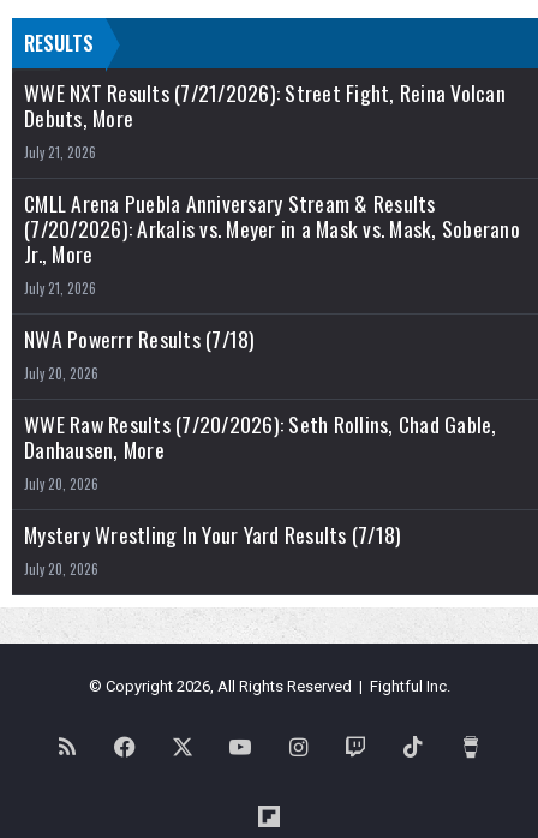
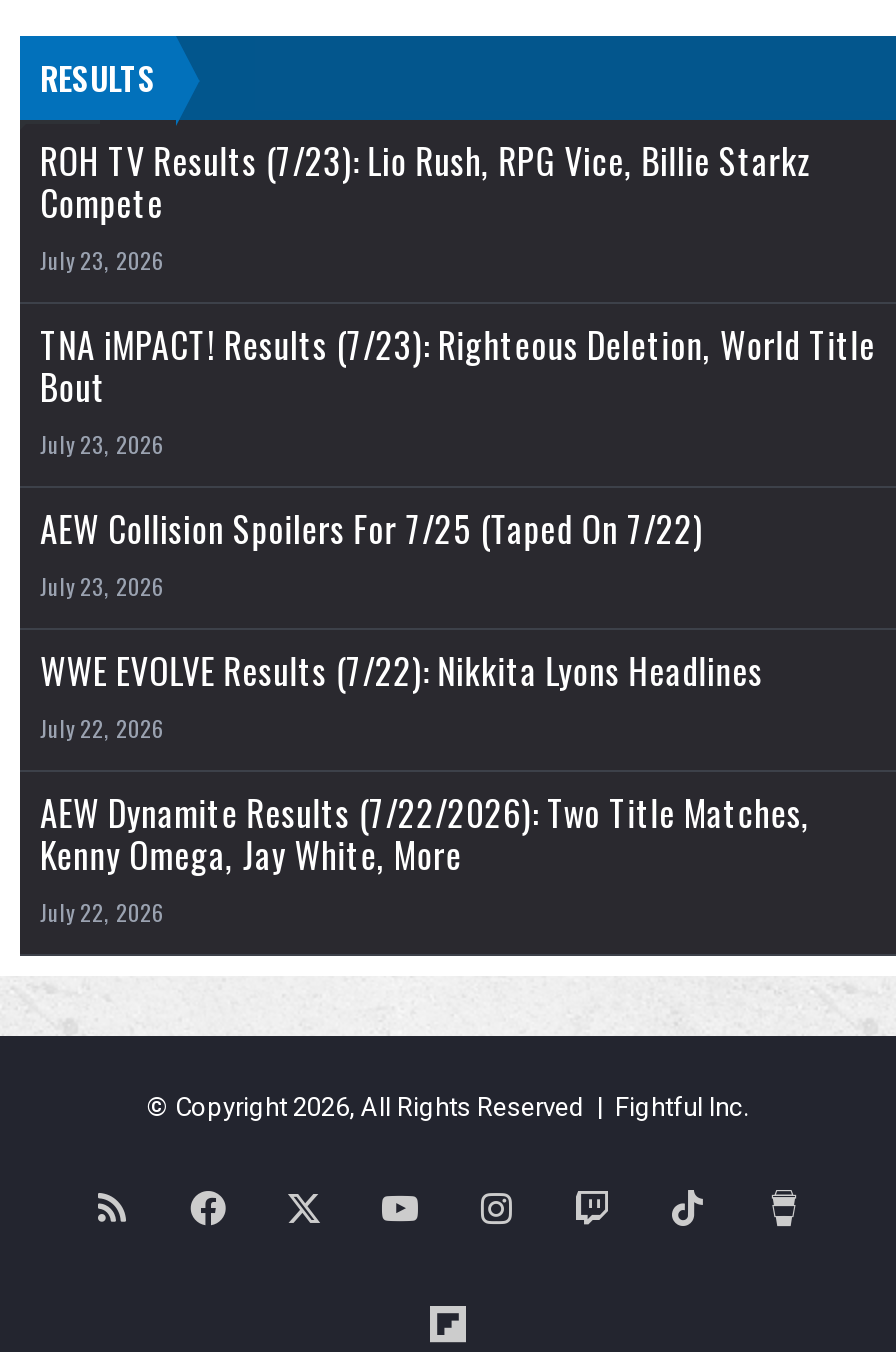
[24,77,505,162] WWE NXT Results (7/21/2026): Street Fight, Reina Volcan | Debuts, More | July 21, 2026 -> [40,133,812,275] ROH TV Results (7/23): Lio Rush, RPG Vice, Billie Starkz | Compete | July 23, 2026
[24,187,520,298] CMLL Arena Puebla Anniversary Stream & Results | (7/20/2026): Arkalis vs. Meyer in a Mask vs. Mask, Soberano | Jr., More | July 21, 2026 -> [40,317,876,459] TNA iMPACT! Results (7/23): Righteous Deletion, World Title | Bout | July 23, 2026
[24,323,255,383] NWA Powerrr Results (7/18) | July 20, 2026 -> [40,501,704,601] AEW Collision Spoilers For 7/25 (Taped On 7/22) | July 23, 2026
[24,408,497,494] WWE Raw Results (7/20/2026): Seth Rollins, Chad Gable, | Danhausen, More | July 20, 2026 -> [40,643,763,743] WWE EVOLVE Results (7/22): Nikkita Lyons Headlines | July 22, 2026
[24,519,401,579] Mystery Wrestling In Your Yard Results (7/18) | July 20, 2026 -> [40,785,810,927] AEW Dynamite Results (7/22/2026): Two Title Matches, | Kenny Omega, Jay White, More | July 22, 2026

